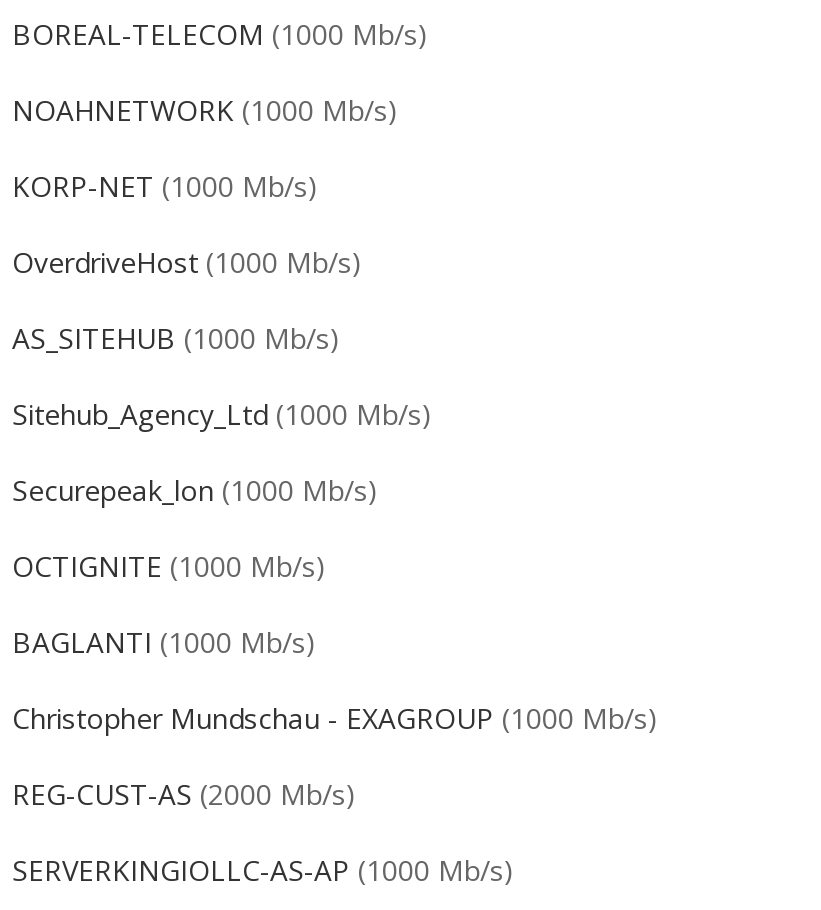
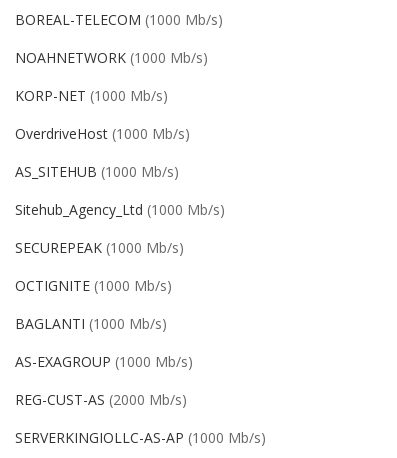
[12,471,378,509] Securepeak_lon (1000 Mb/s) -> [15,238,184,257] SECUREPEAK (1000 Mb/s)
[12,699,658,737] Christopher Mundschau - EXAGROUP (1000 Mb/s) -> [15,352,193,371] AS-EXAGROUP (1000 Mb/s)

